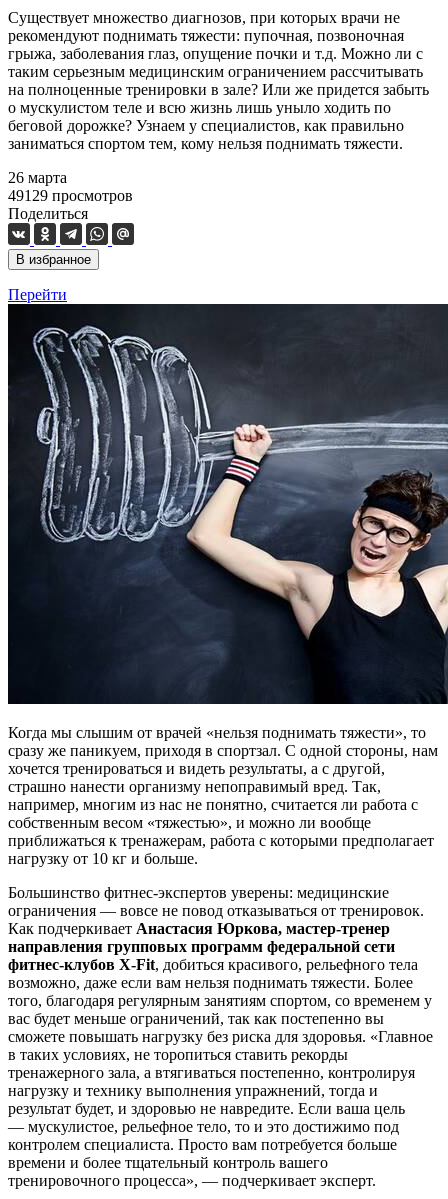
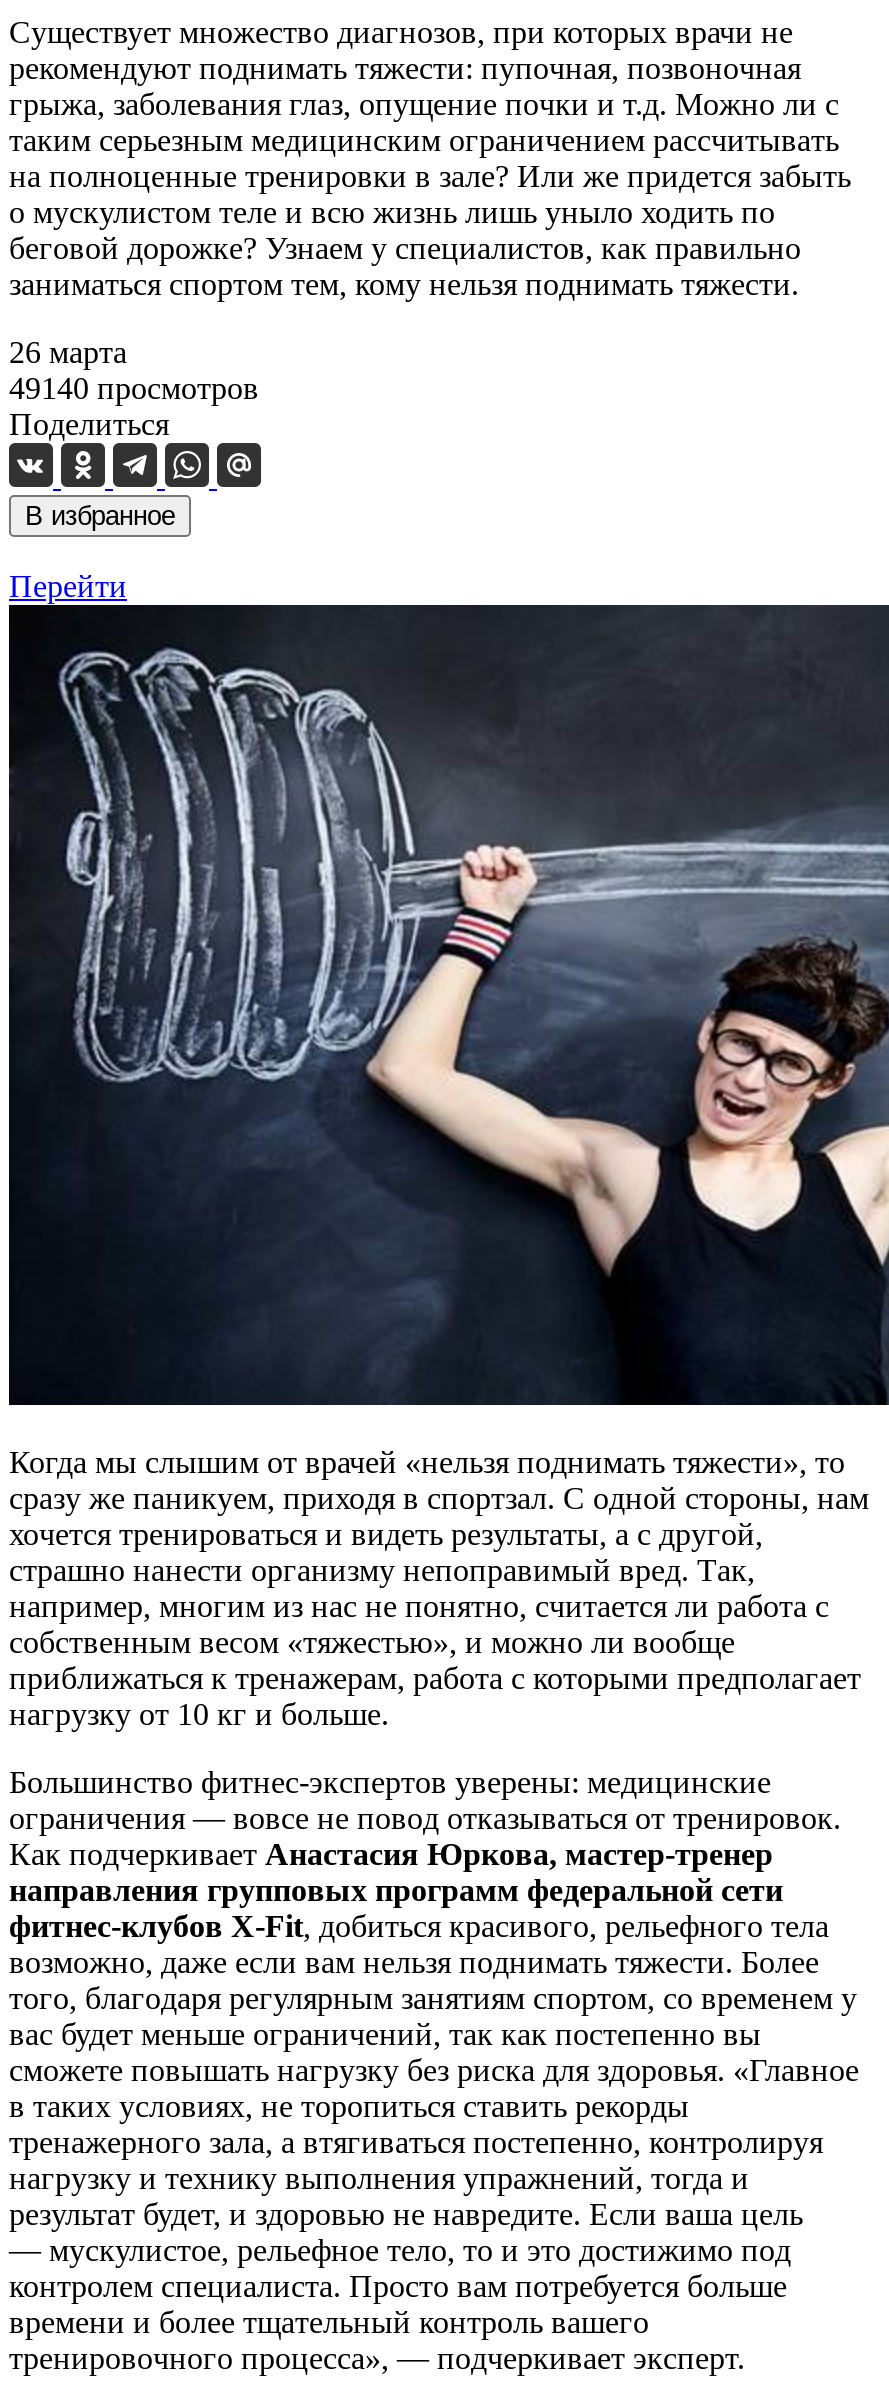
[8,187,133,204] 49129 просмотров -> [9,371,259,405] 49140 просмотров

